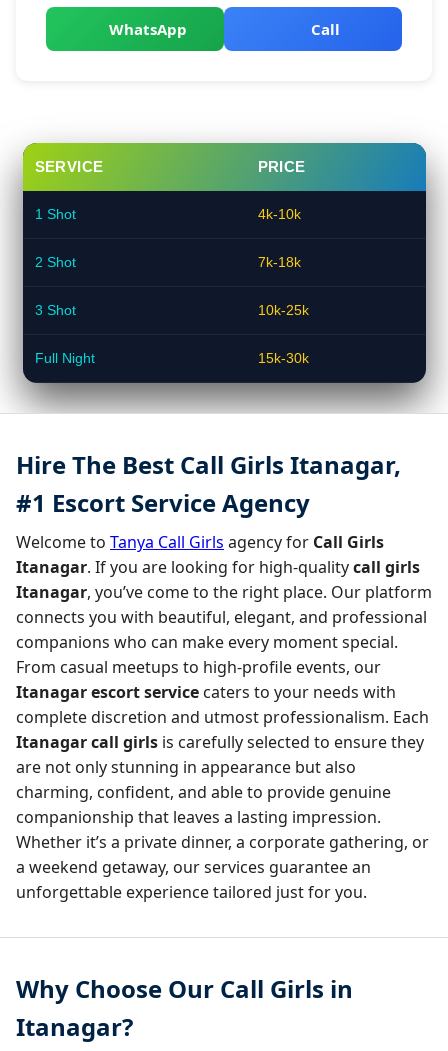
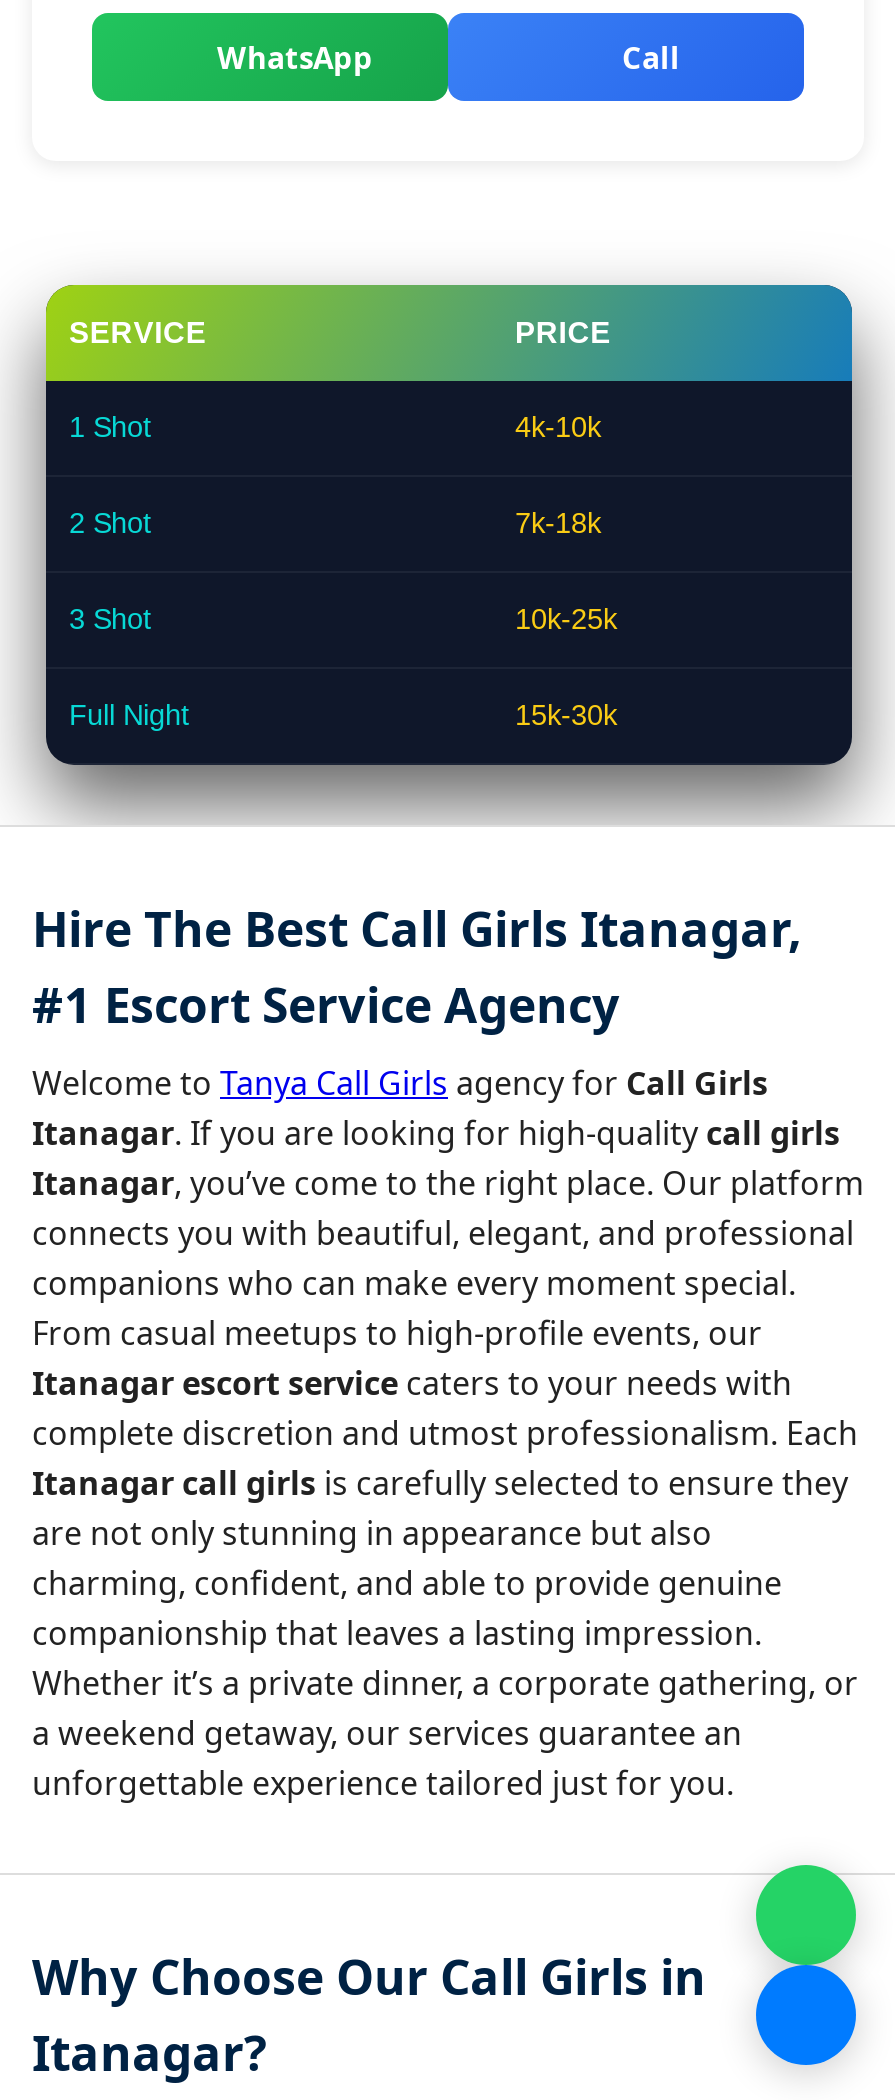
none -> [752,1863,860,2069] [image]

